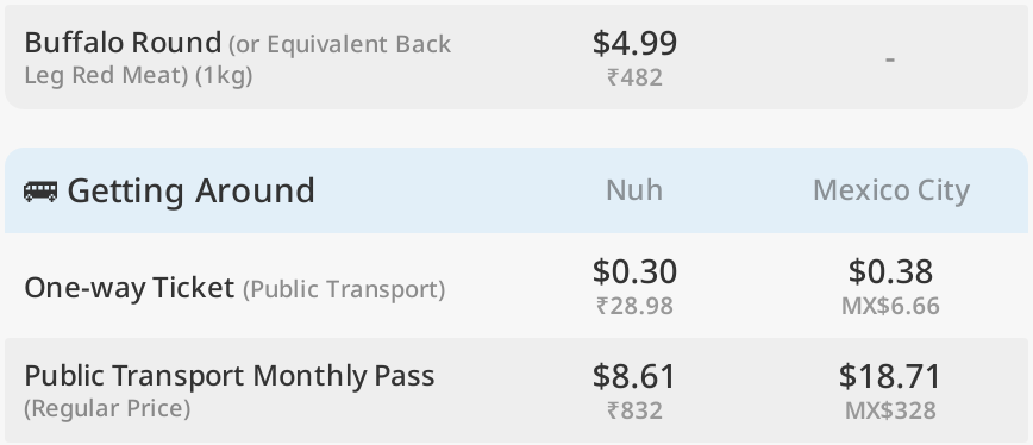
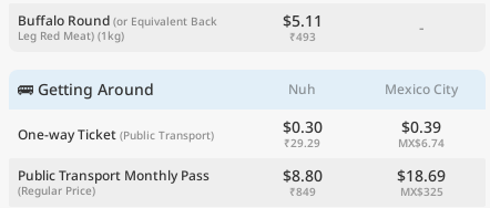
[592,20,678,65] $4.99 -> [282,10,322,31] $5.11
[606,60,664,93] ₹482 -> [289,29,316,44] ₹493
[841,248,941,322] $0.38 | MX$6.66 -> [398,116,445,151] $0.39 | MX$6.74
[596,288,674,322] ₹28.98 -> [284,135,321,151] ₹29.29
[592,353,678,426] $8.61 | ₹832 -> [282,165,322,199] $8.80 | ₹849
[838,353,943,426] $18.71 | MX$328 -> [397,165,446,199] $18.69 | MX$325

